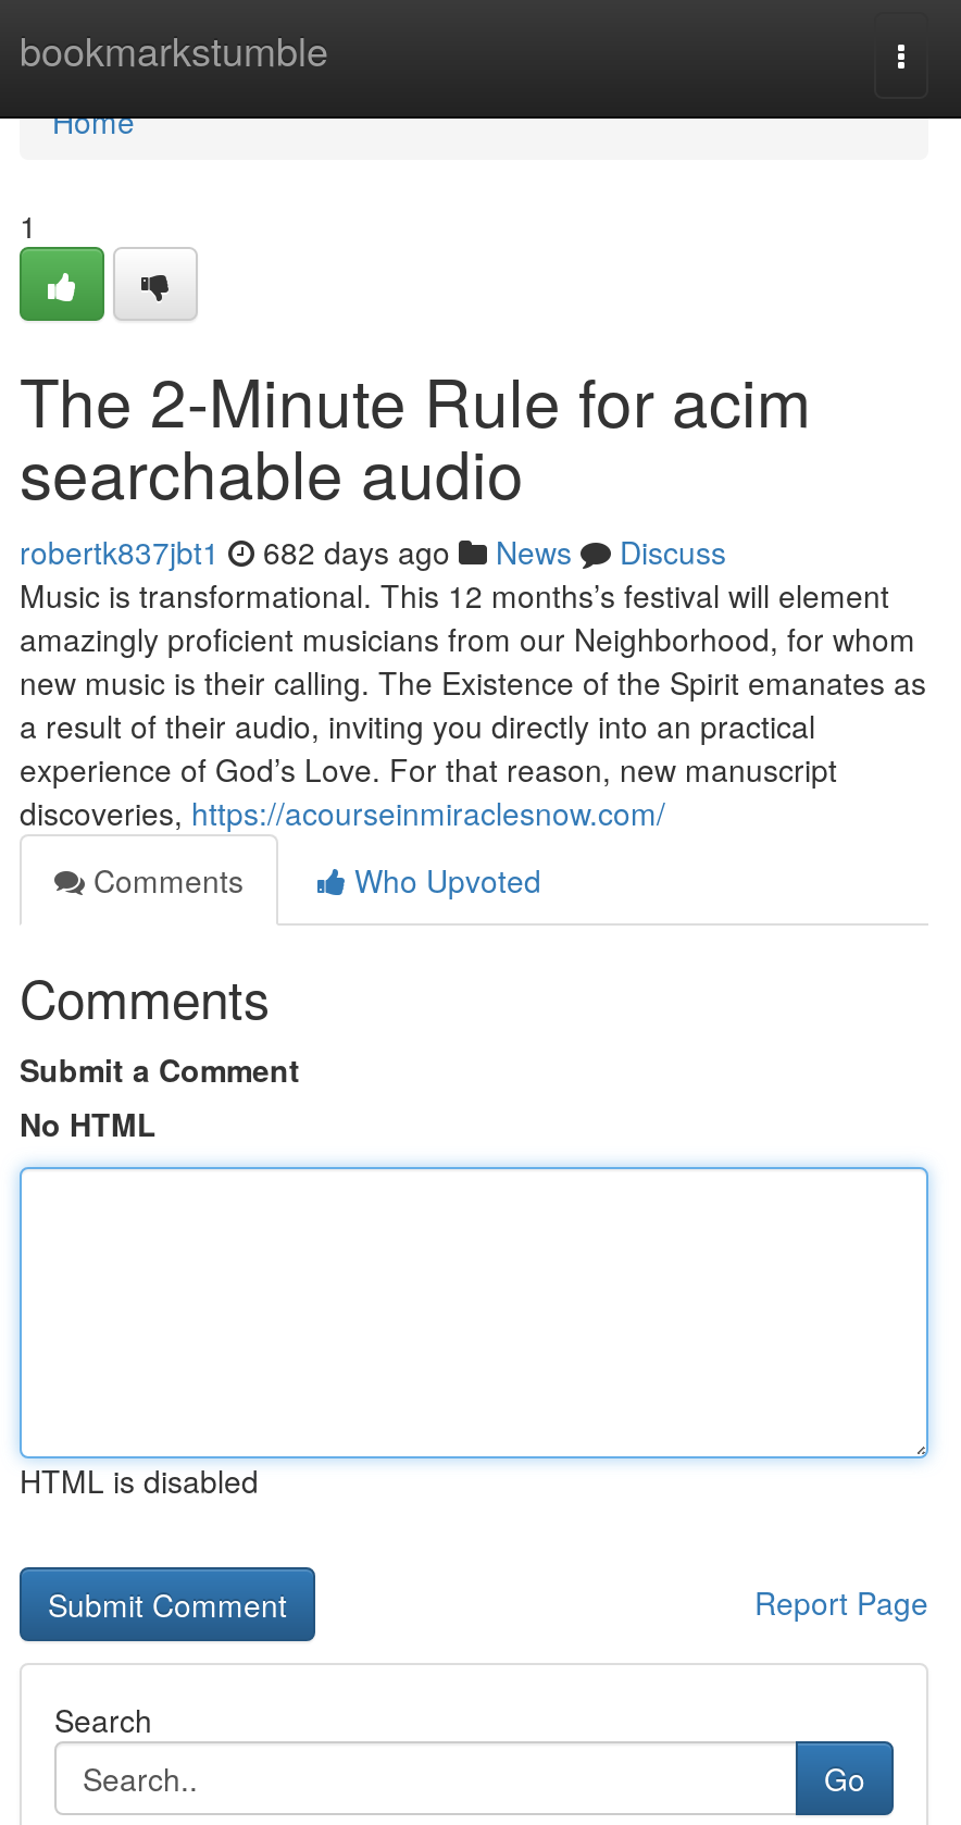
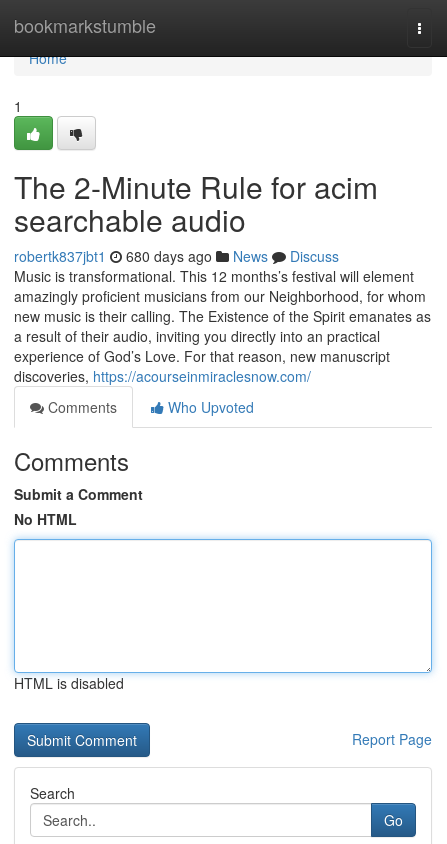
[20,530,726,573] robertk837jbt1 682 days ago News Discuss -> [14,246,339,266] robertk837jbt1 680 days ago News Discuss

